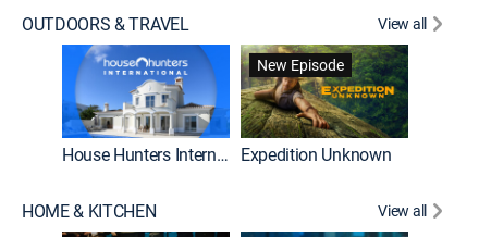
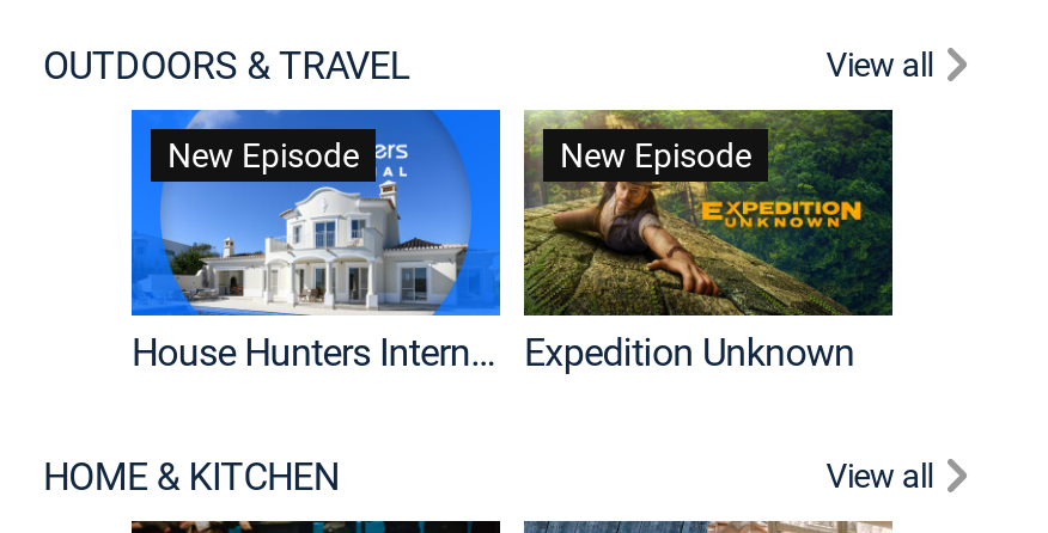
none -> [167,131,359,176] New Episode

